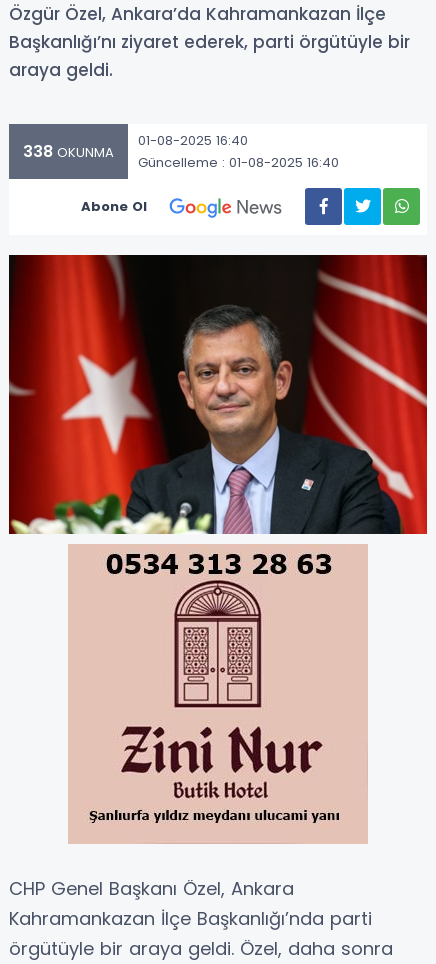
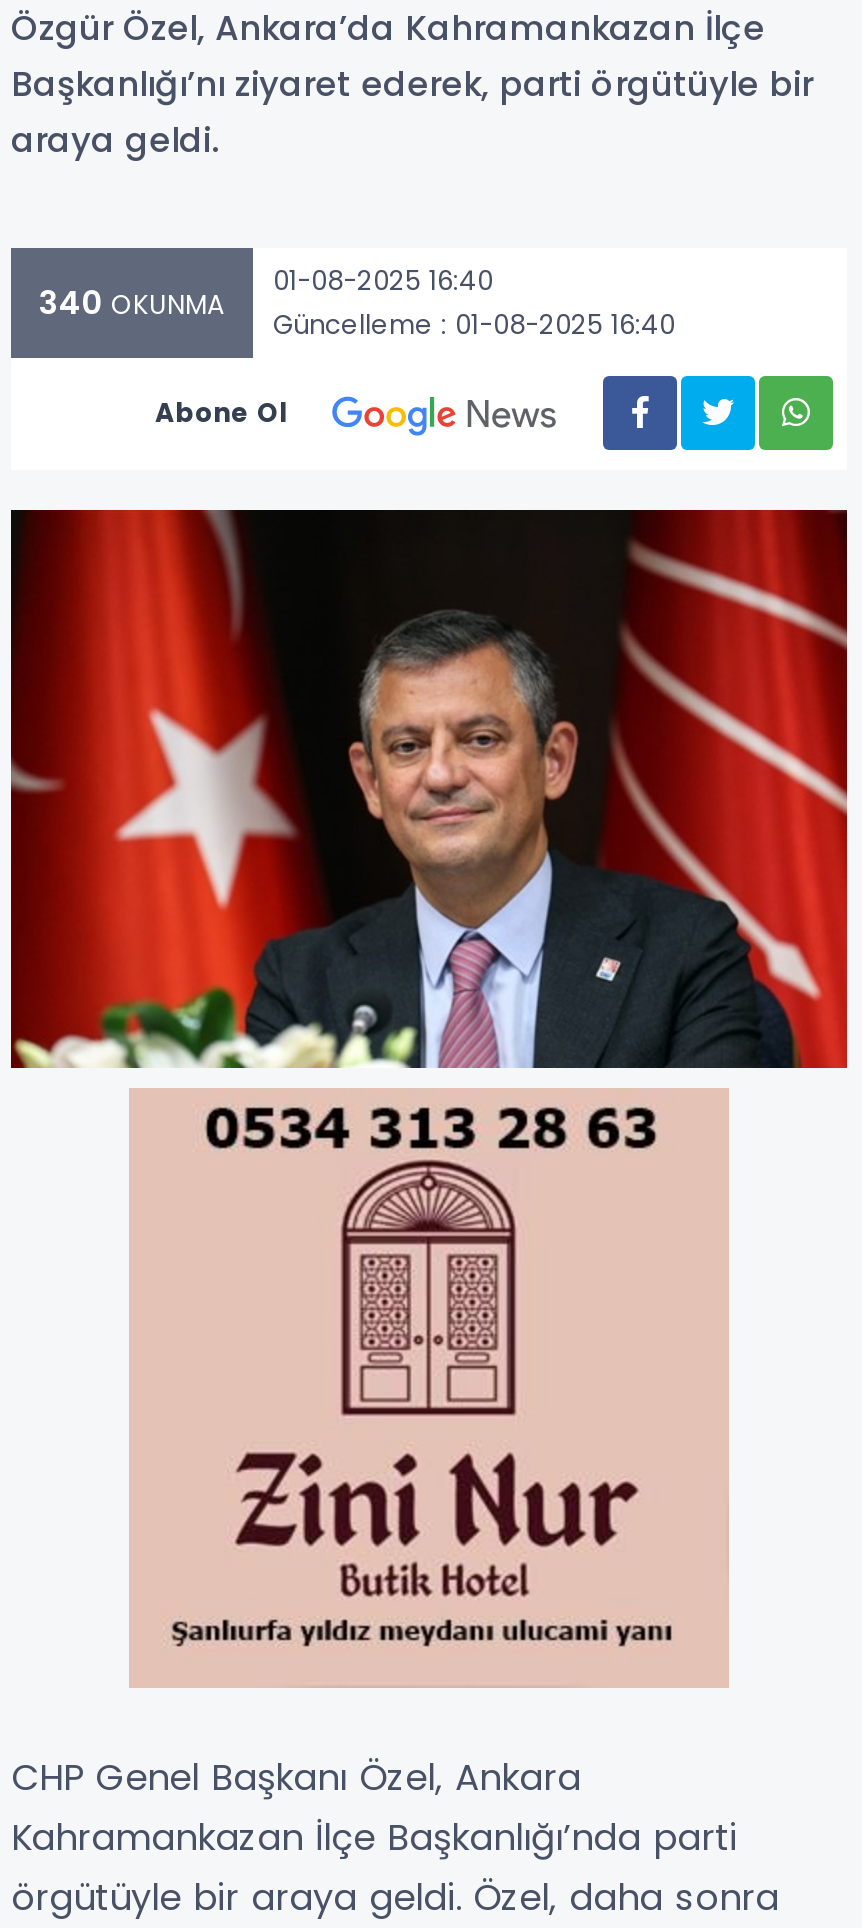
[23,130,339,171] 338 OKUNMA 01-08-2025 16:40 Güncelleme : 01-08-2025 16:40 -> [39,261,675,343] 340 OKUNMA 01-08-2025 16:40 Güncelleme : 01-08-2025 16:40

